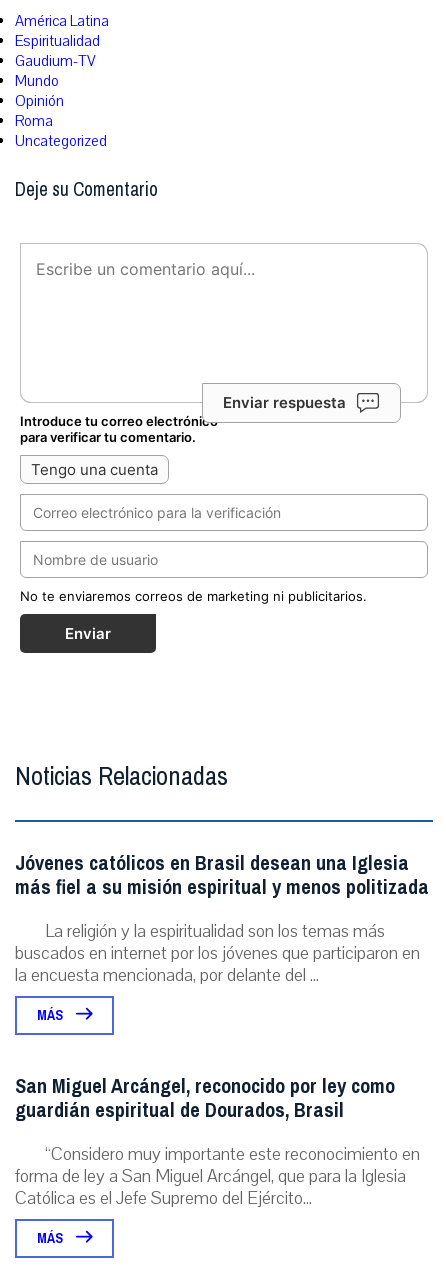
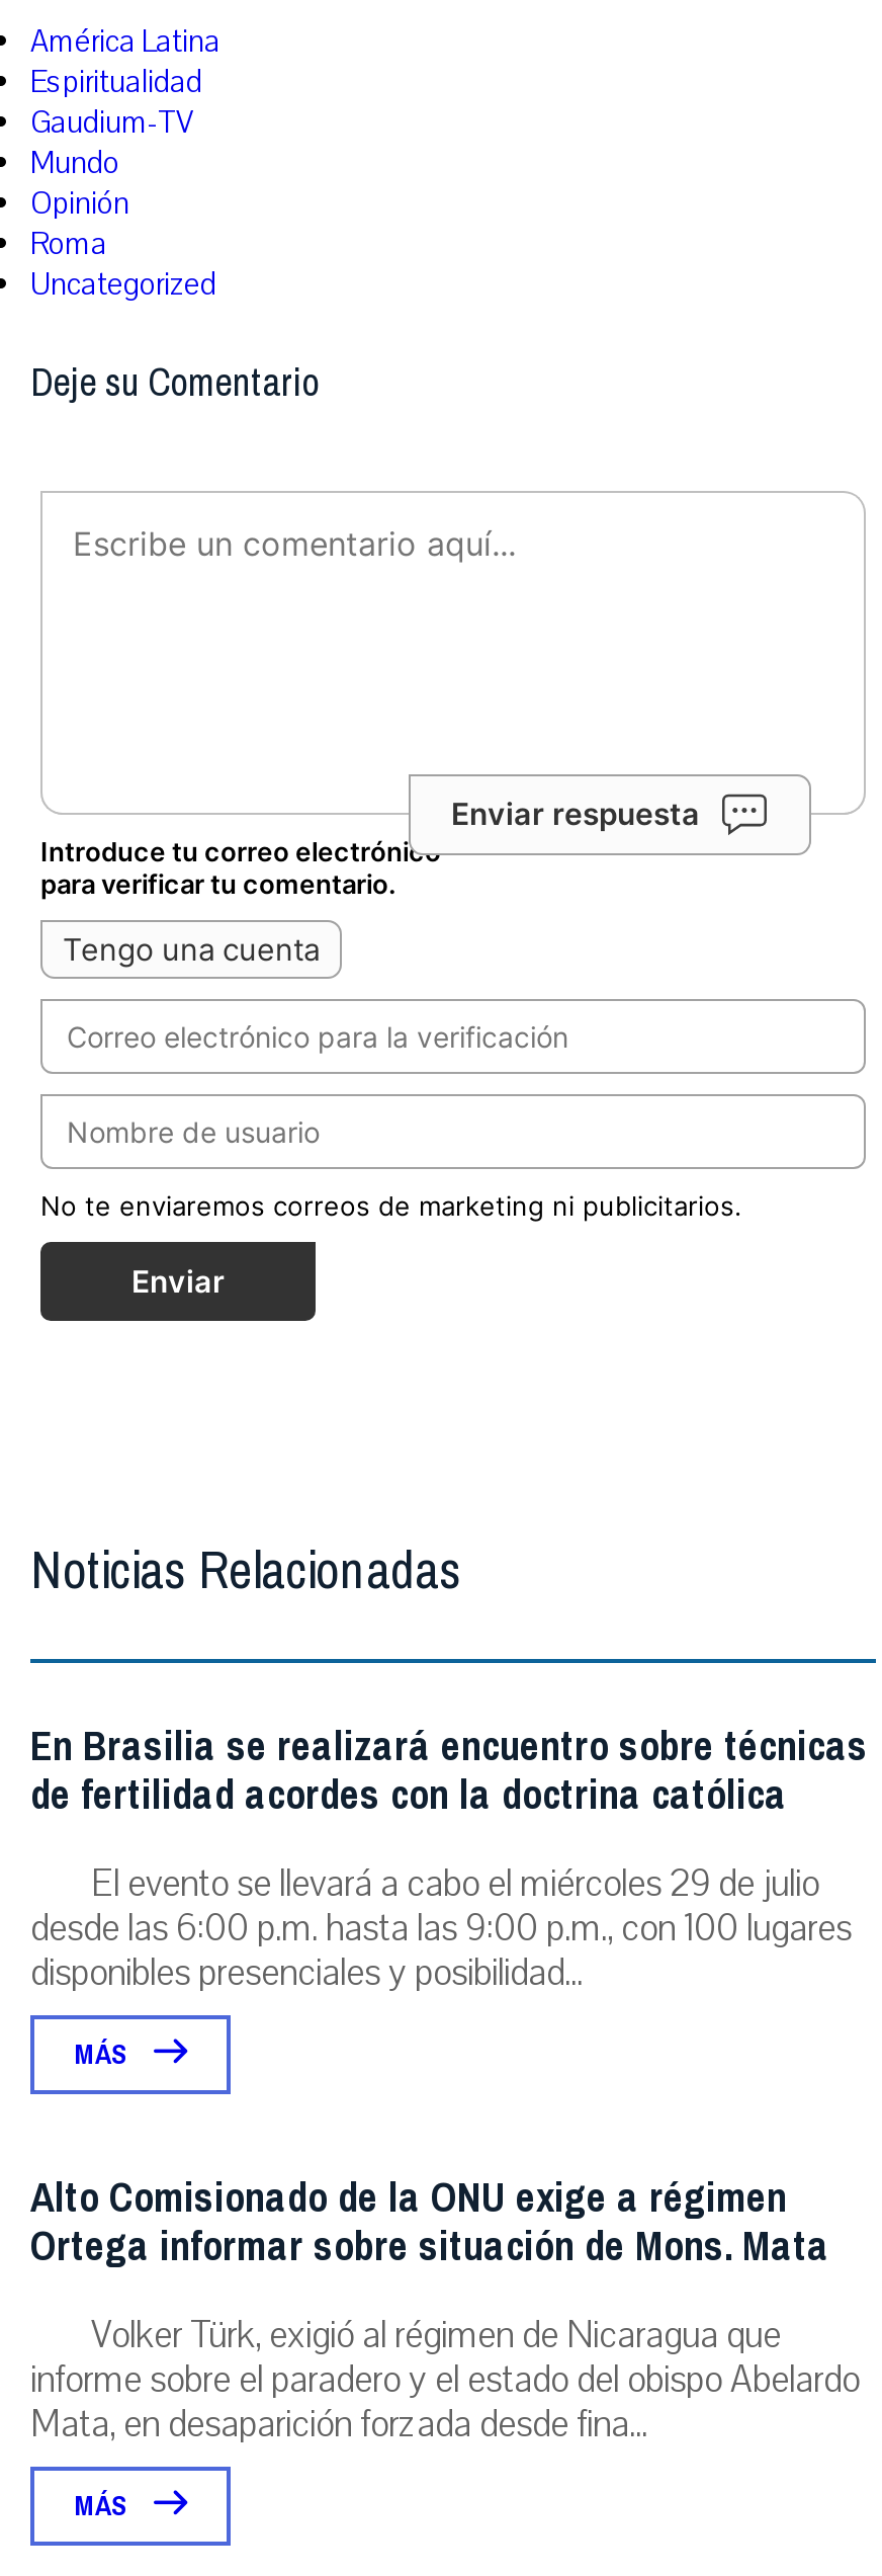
[15,845,429,987] Jóvenes católicos en Brasil desean una Iglesia | más fiel a su misión espiritual y menos politizada | La religión y la espiritualidad son los temas más | buscados en internet por los jóvenes que participaron en | la encuesta mencionada, por delante del ... -> [30,1710,868,1998] En Brasilia se realizará encuentro sobre técnicas | de fertilidad acordes con la doctrina católica | El evento se llevará a cabo el miércoles 29 de julio | desde las 6:00 p.m. hasta las 9:00 p.m., con 100 lugares | disponibles presenciales y posibilidad...
[15,1068,420,1210] San Miguel Arcángel, reconocido por ley como | guardián espiritual de Dourados, Brasil | “Considero muy importante este reconocimiento en | forma de ley a San Miguel Arcángel, que para la Iglesia | Católica es el Jefe Supremo del Ejército... -> [30,2162,860,2449] Alto Comisionado de la ONU exige a régimen | Ortega informar sobre situación de Mons. Mata | Volker Türk, exigió al régimen de Nicaragua que | informe sobre el paradero y el estado del obispo Abelardo | Mata, en desaparición forzada desde fina...

